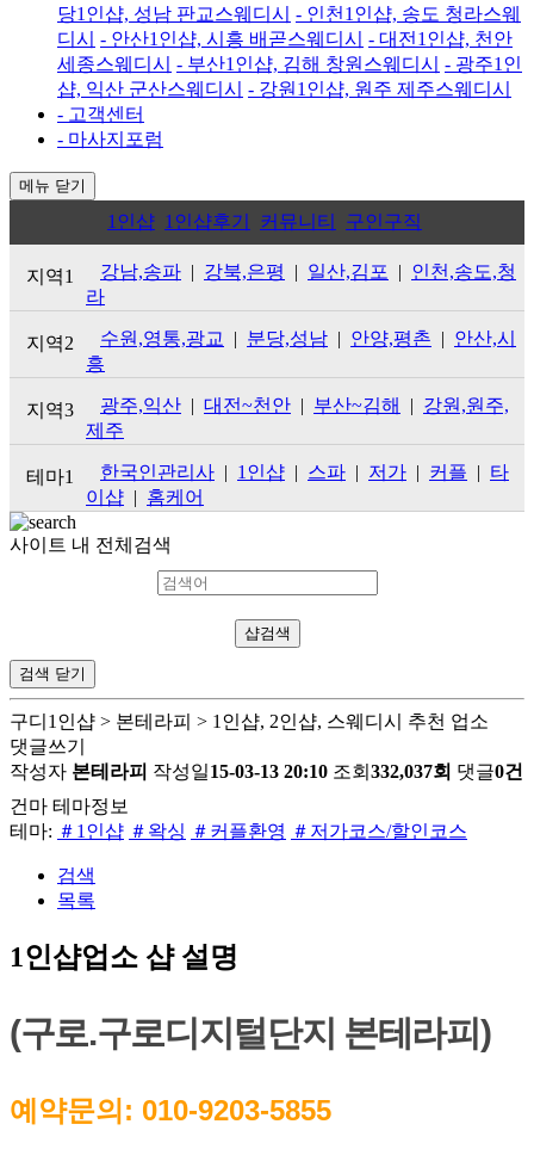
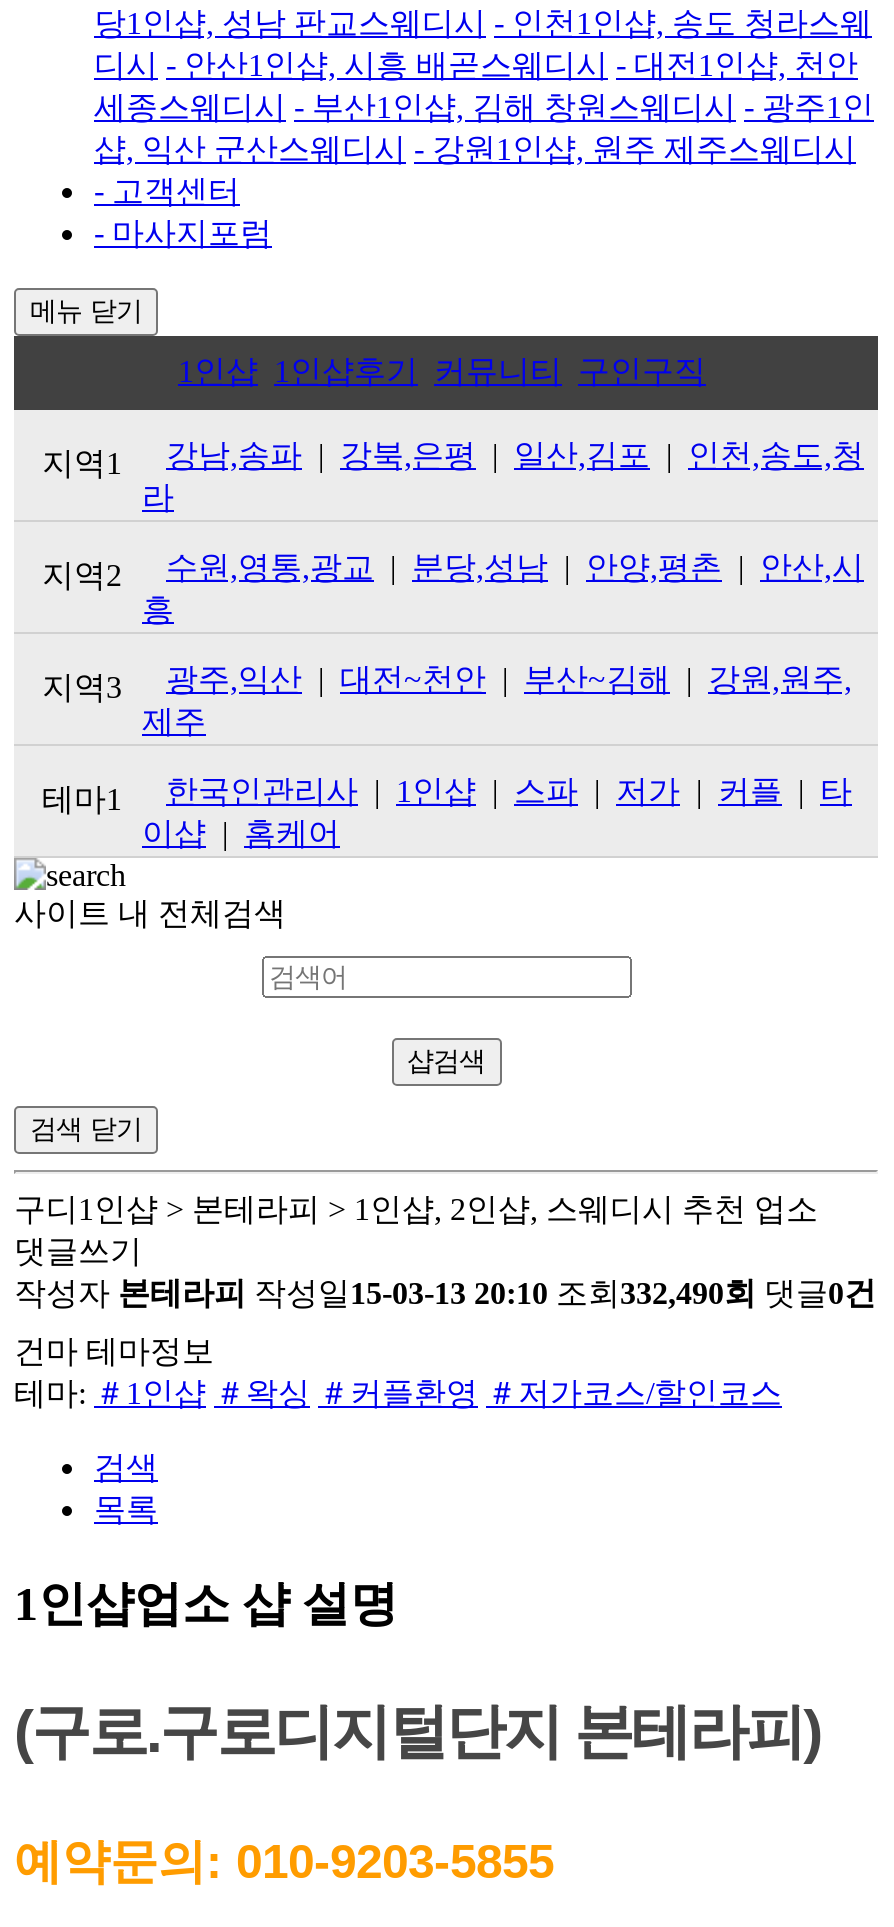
[10,761,523,781] 작성자 본테라피 작성일 15-03-13 20:10 조회 332,037회 댓글0건 -> [14,1276,876,1310] 작성자 본테라피 작성일 15-03-13 20:10 조회 332,490회 댓글0건

